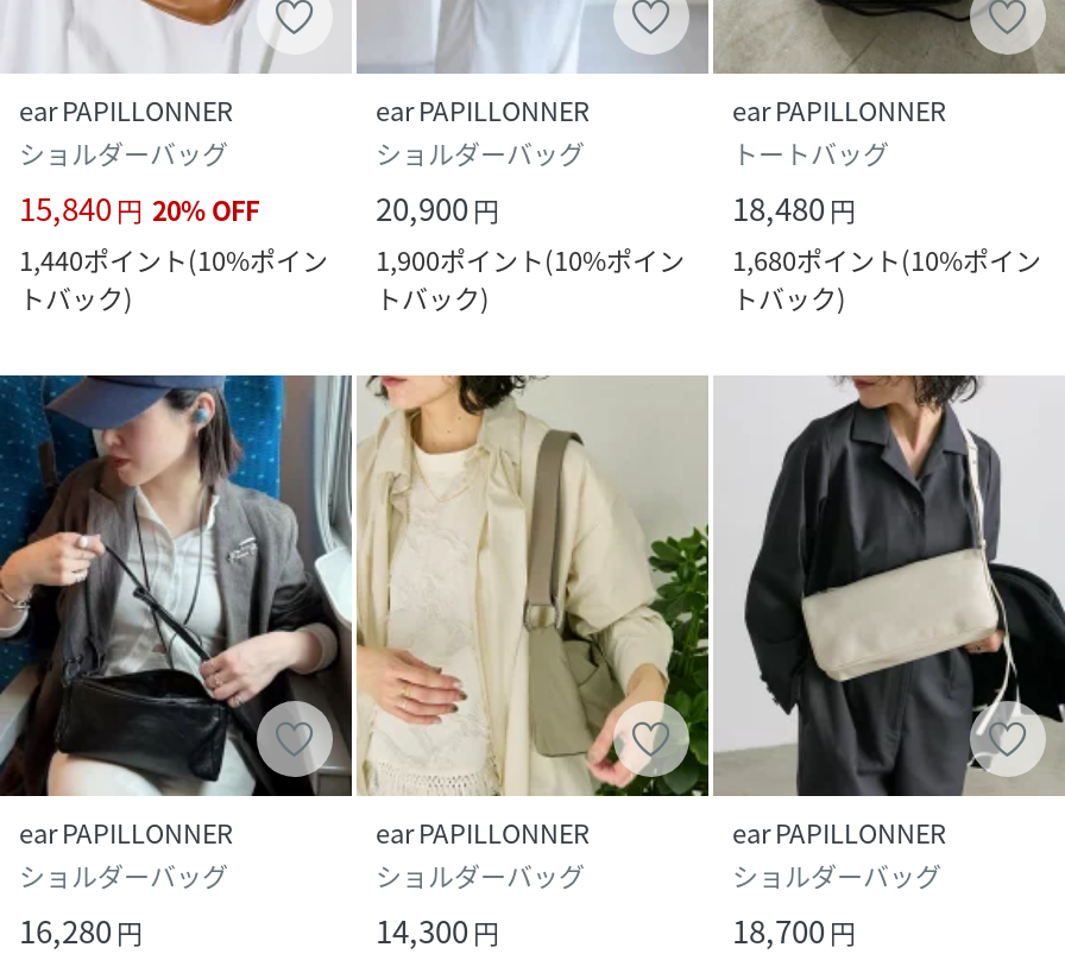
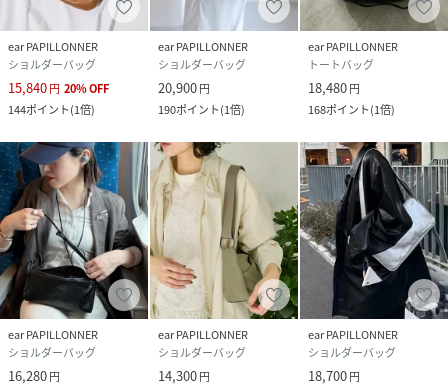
[19,239,328,317] 1,440ポイント(10%ポイン | トバック) -> [8,101,95,118] 144ポイント(1倍)
[376,239,685,317] 1,900ポイント(10%ポイン | トバック) -> [158,101,245,118] 190ポイント(1倍)
[732,239,1041,317] 1,680ポイント(10%ポイン | トバック) -> [308,101,395,118] 168ポイント(1倍)
[711,373,1058,796] [image] -> [300,141,445,319] [image]

